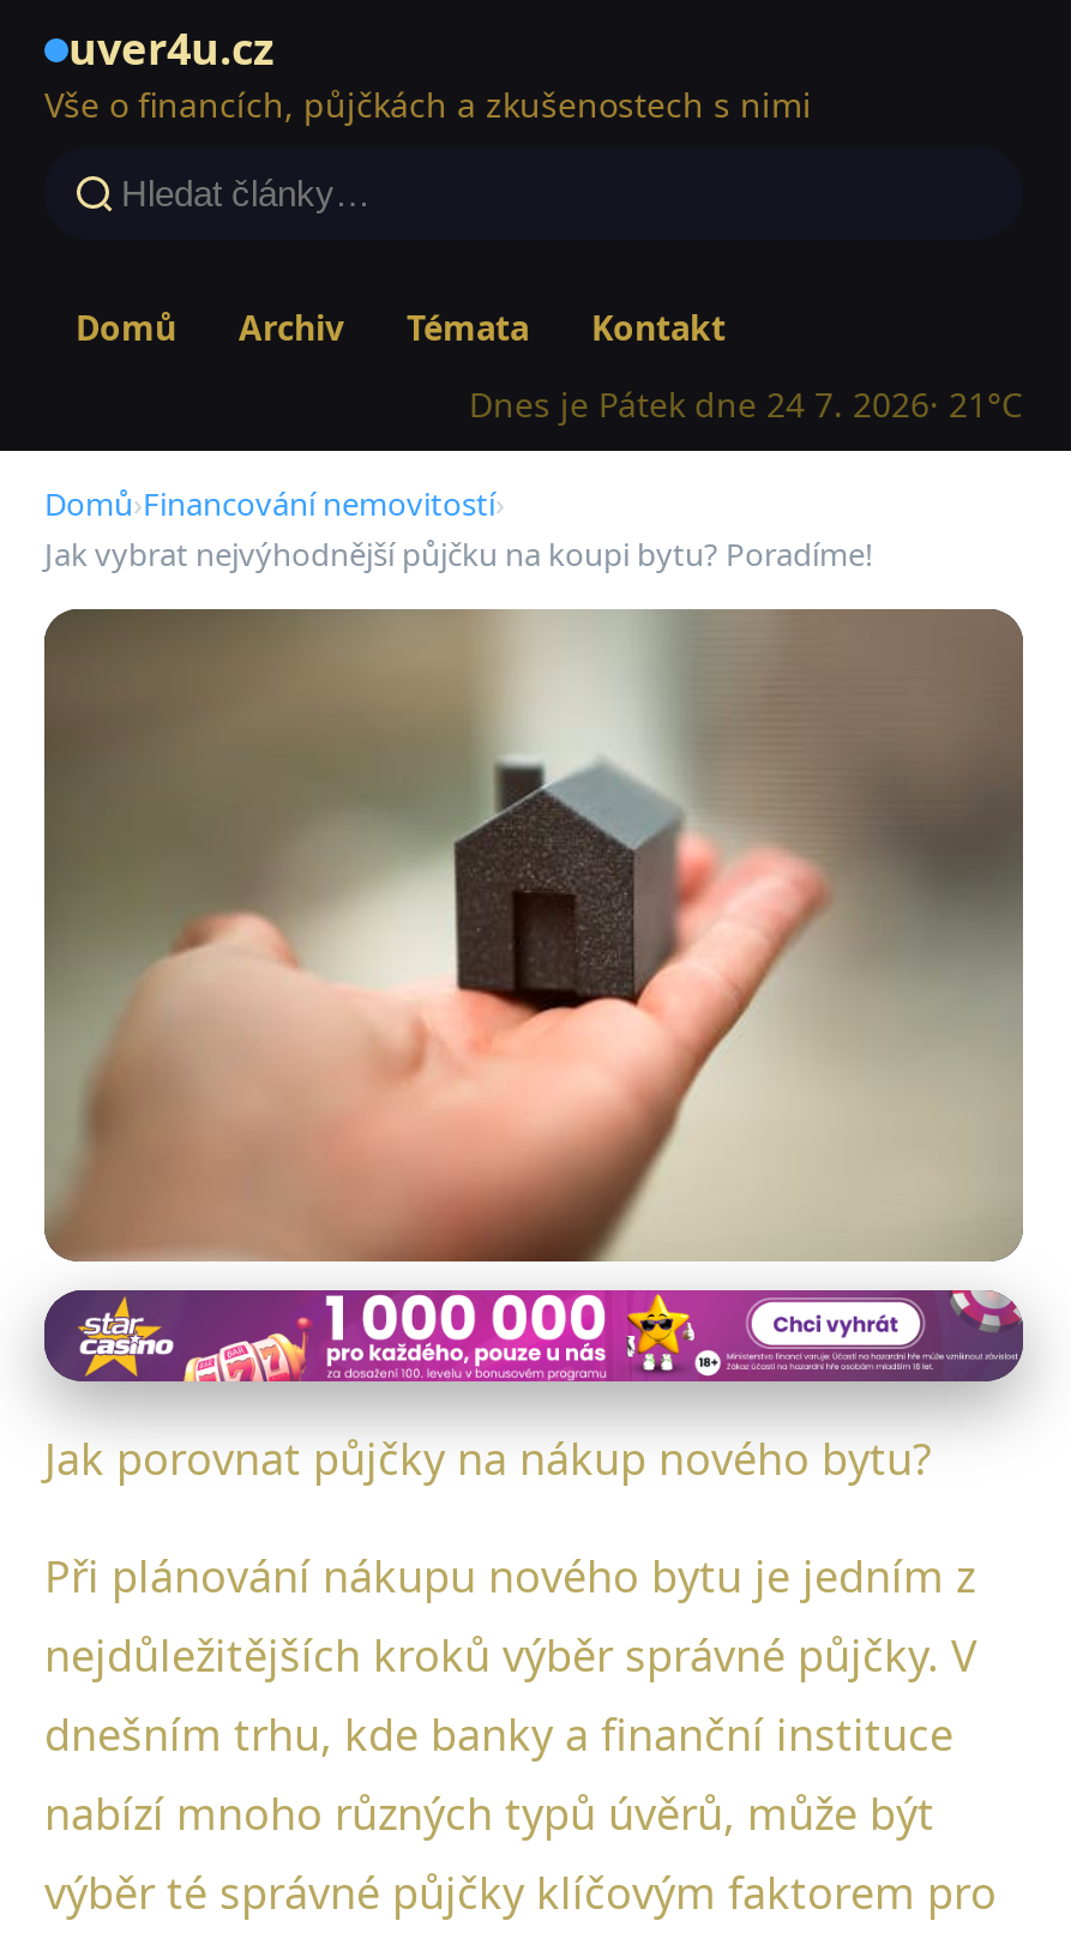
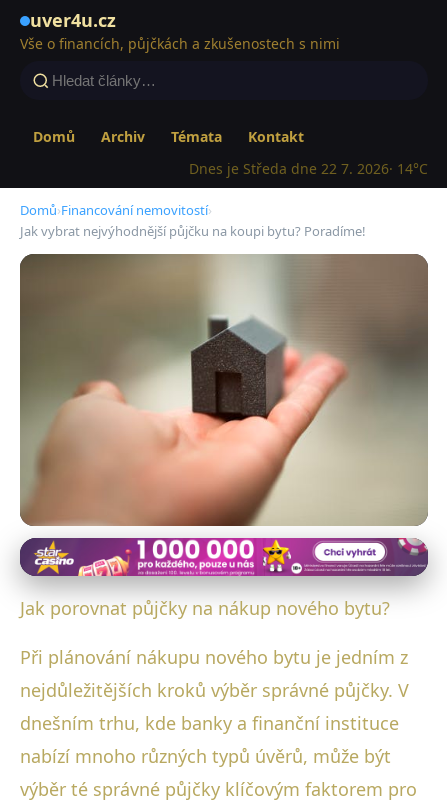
[469,381,1023,427] Dnes je Pátek dne 24 7. 2026 · 21°C -> [189,159,428,178] Dnes je Středa dne 22 7. 2026 · 14°C

